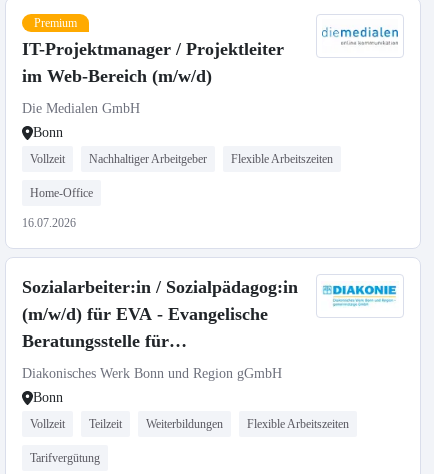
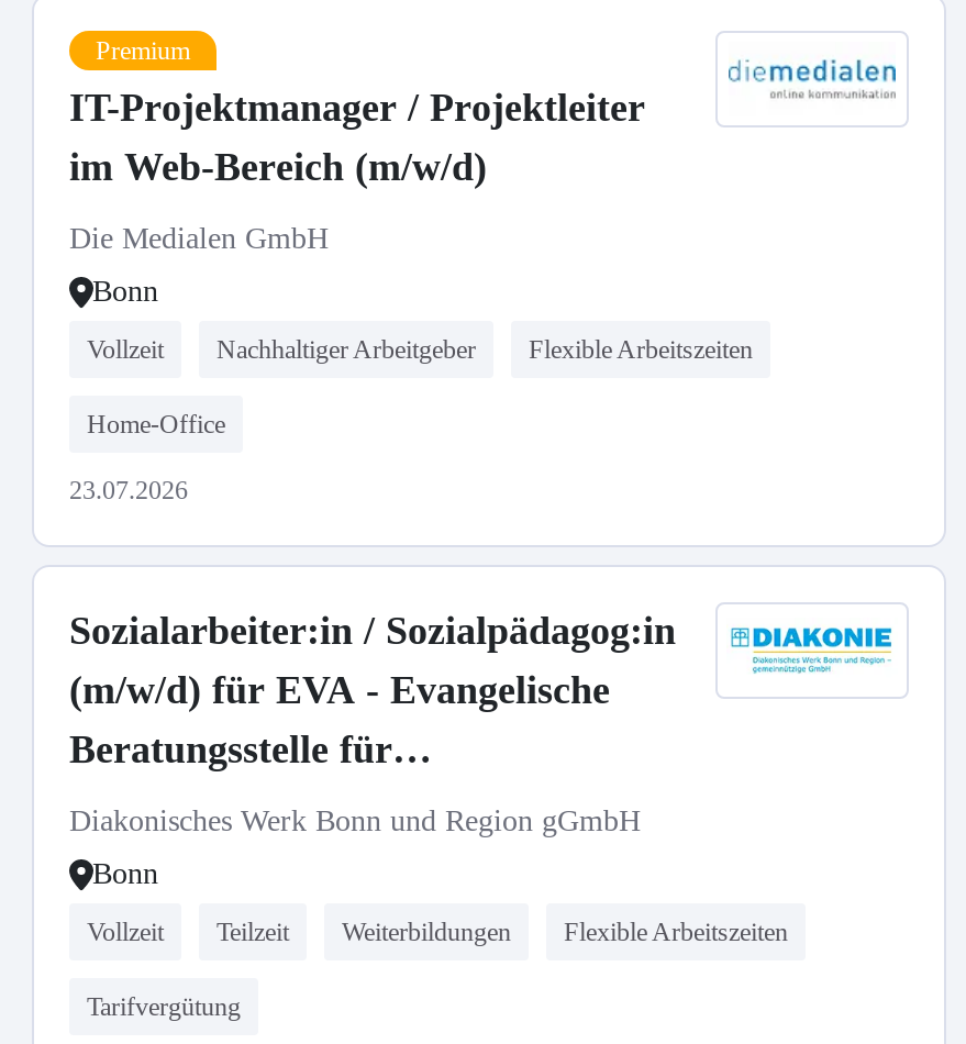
[22,216,76,230] 16.07.2026 -> [69,475,188,506] 23.07.2026

